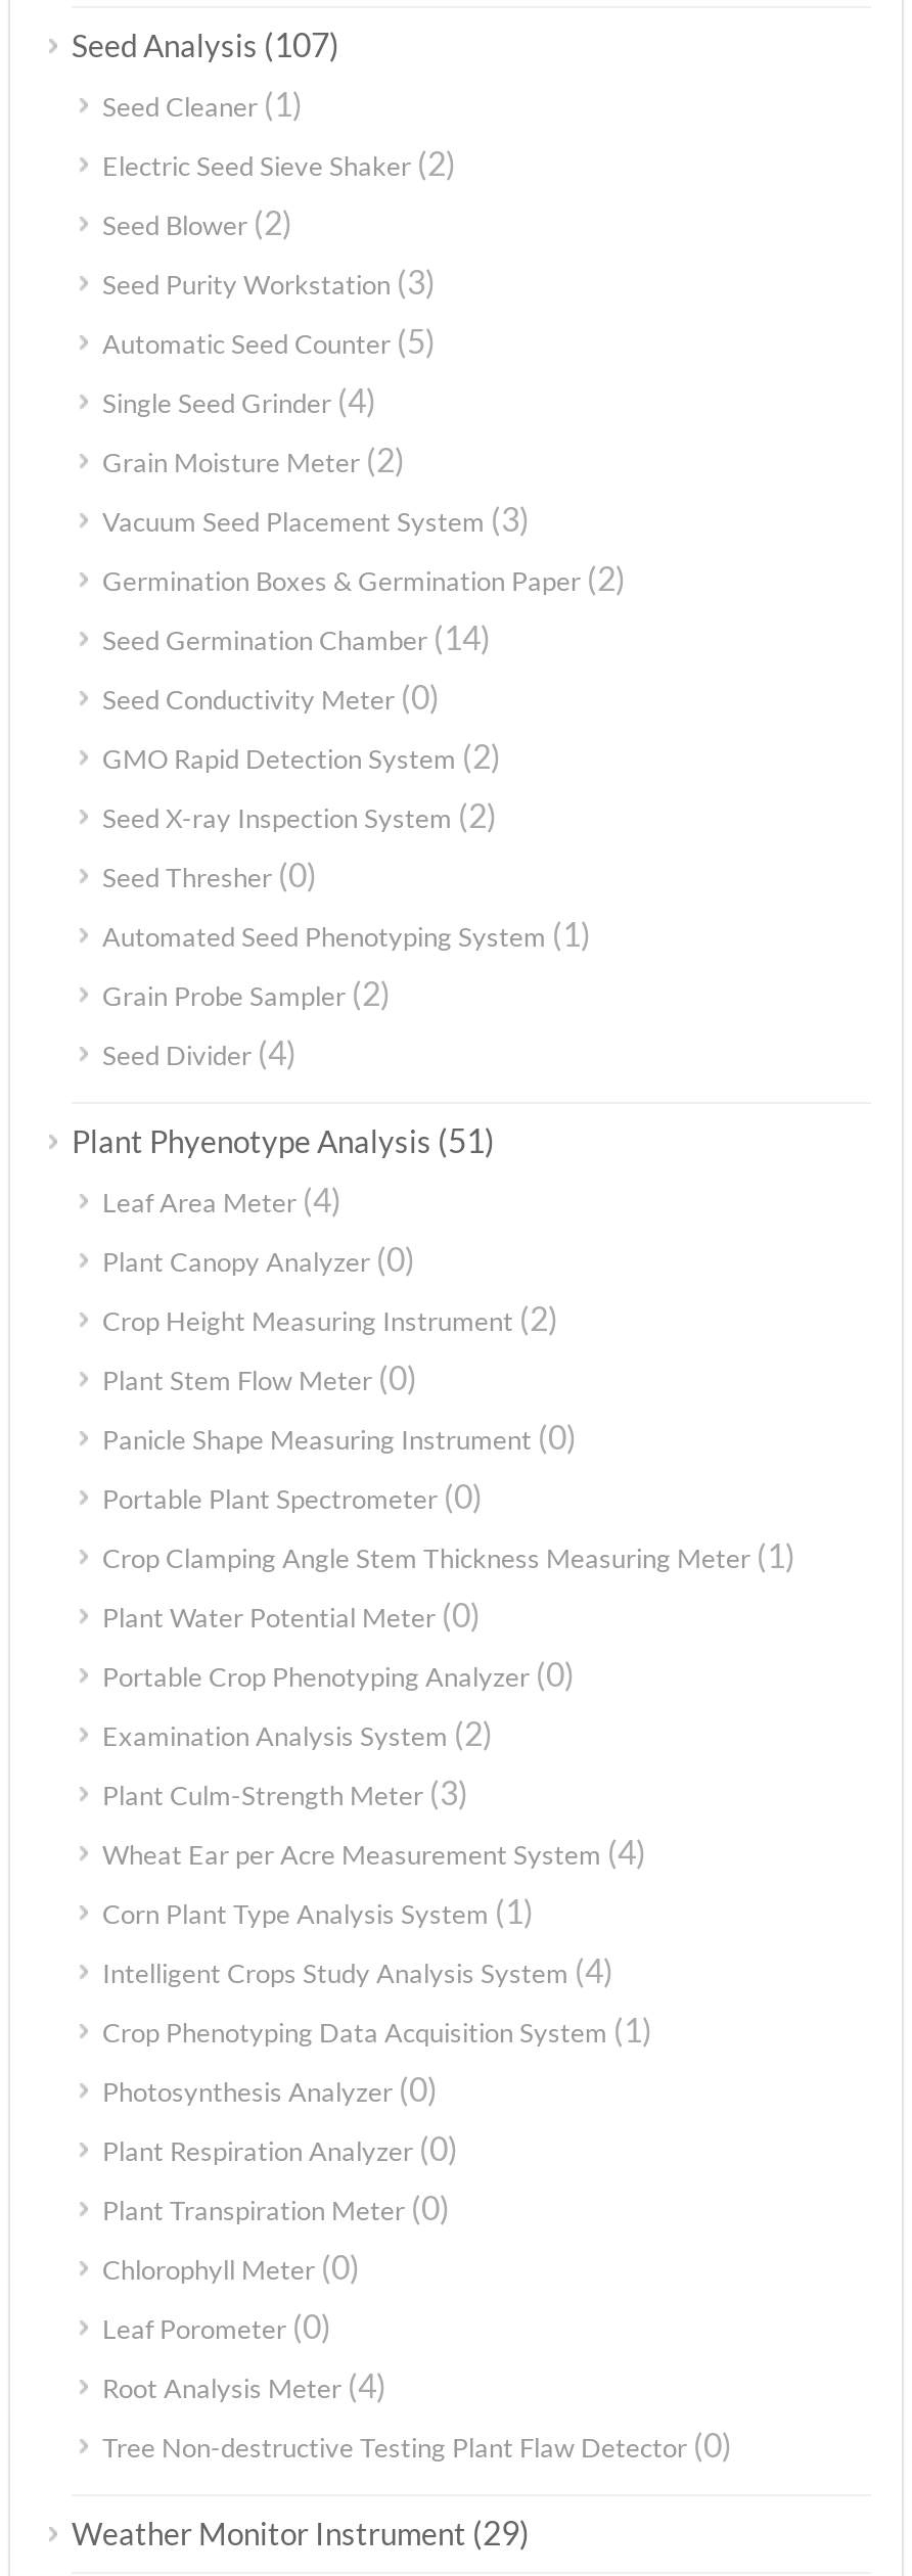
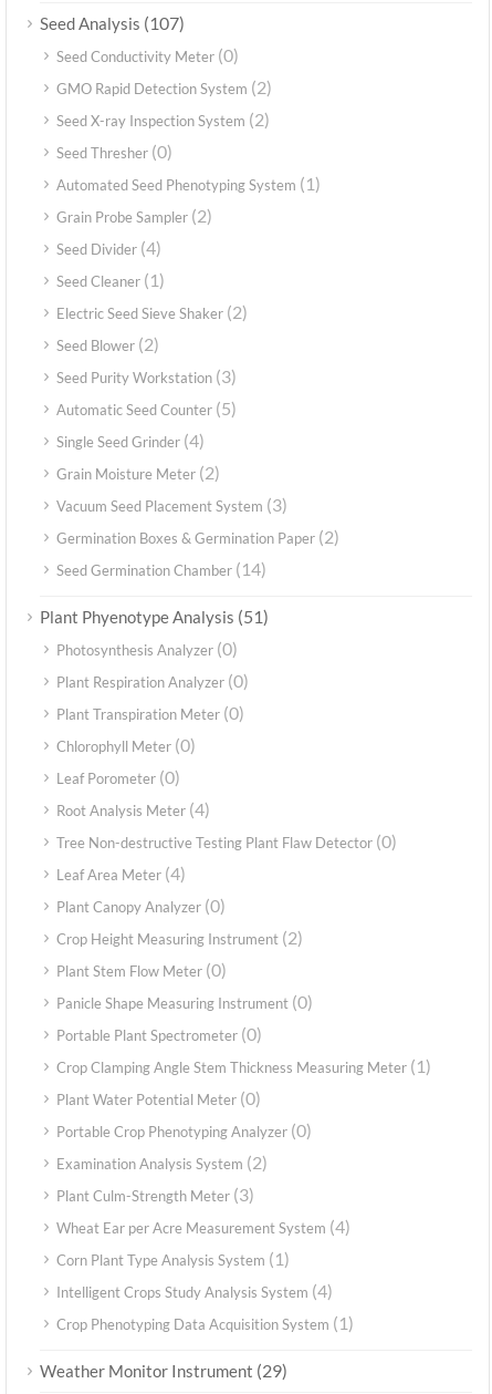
moved [102,84,626,657] -> [56,269,339,579]: Seed Cleaner (1) | Electric Seed Sieve Shaker (2) | Seed Blower (2) | ... | Germination Boxes & Germination Paper (2) | Seed Germination Chamber (14)
moved [102,677,591,1072] -> [56,45,321,258]: Seed Conductivity Meter (0) | GMO Rapid Detection System (2) | Seed X-ray Inspection System (2) | Seed Thresher (0) | Automated Seed Phenotyping System (1) | Grain Probe Sampler (2) | Seed Divider (4)
moved [102,1180,795,2049] -> [56,863,431,1333]: Leaf Area Meter (4) | Plant Canopy Analyzer (0) | Crop Height Measuring Instrument (2) | ... | Intelligent Crops Study Analysis System (4) | Crop Phenotyping Data Acquisition System (1)
moved [102,2070,732,2464] -> [56,638,397,852]: Photosynthesis Analyzer (0) | Plant Respiration Analyzer (0) | Plant Transpiration Meter (0) | Chlorophyll Meter (0) | Leaf Porometer (0) | Root Analysis Meter (4) | Tree Non-destructive Testing Plant Flaw Detector (0)

